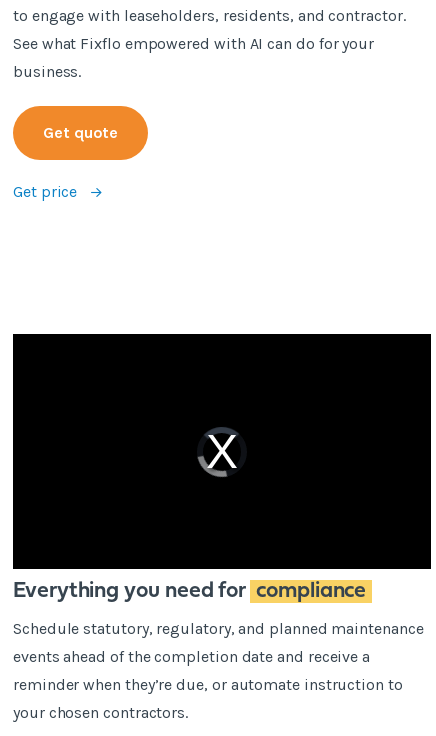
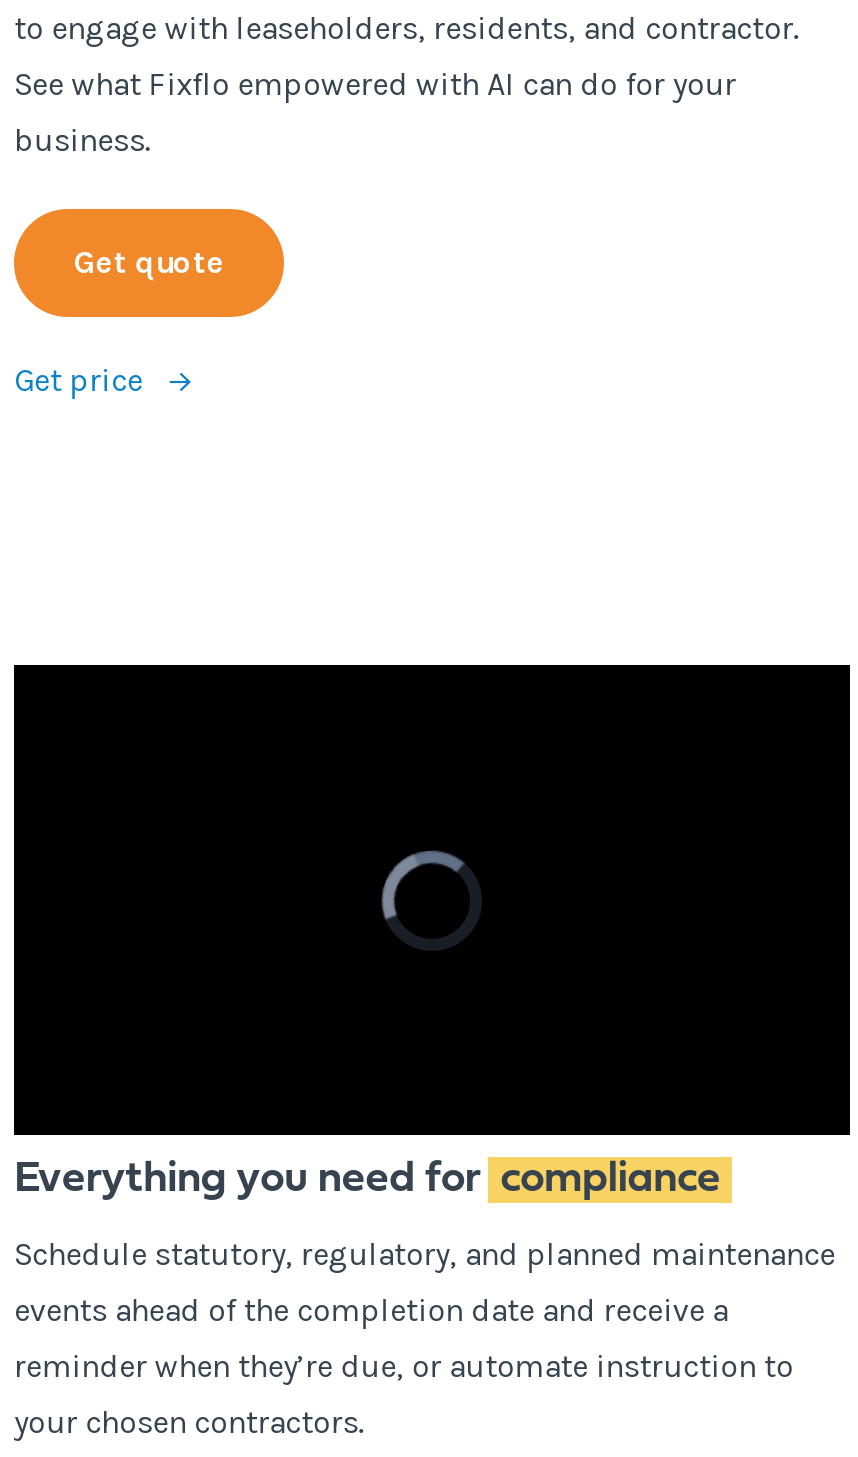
[198,429,237,477] [image] -> [382,853,460,949] [image]

